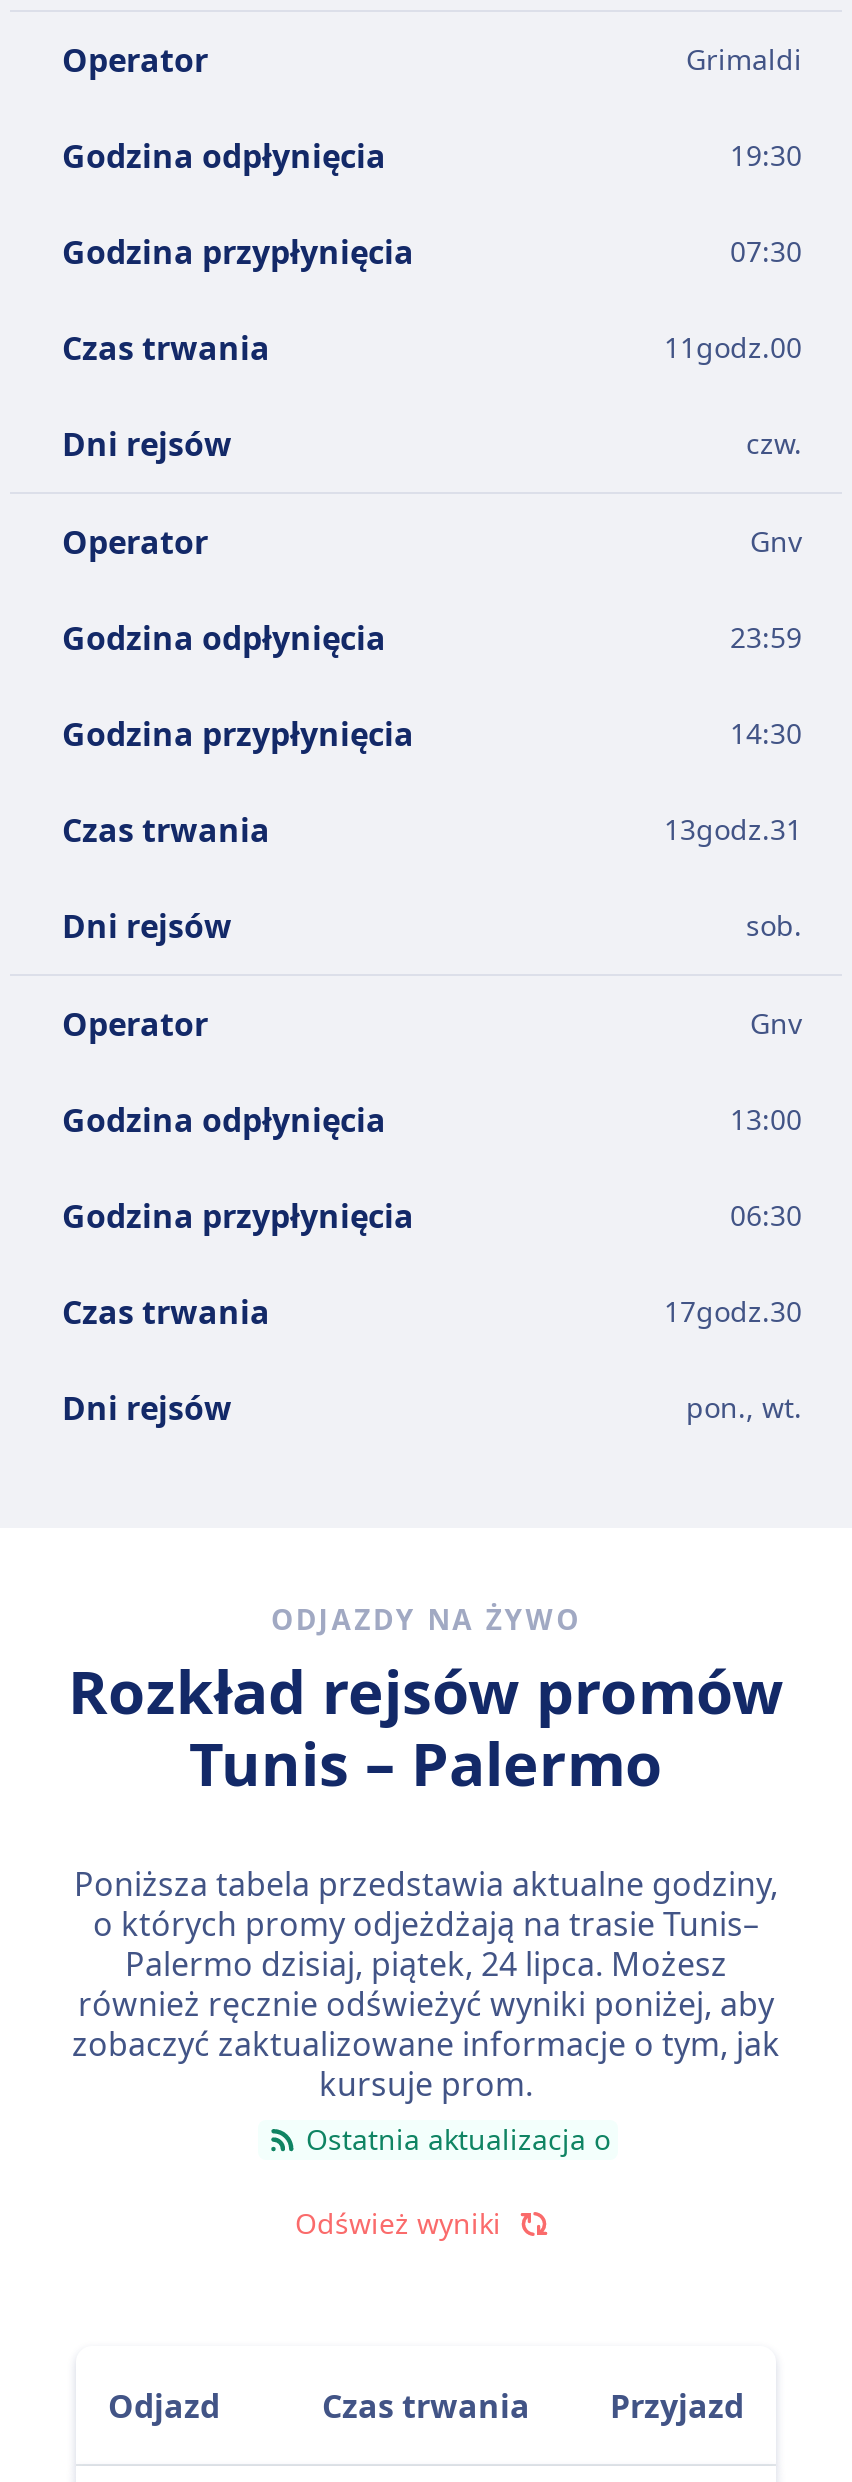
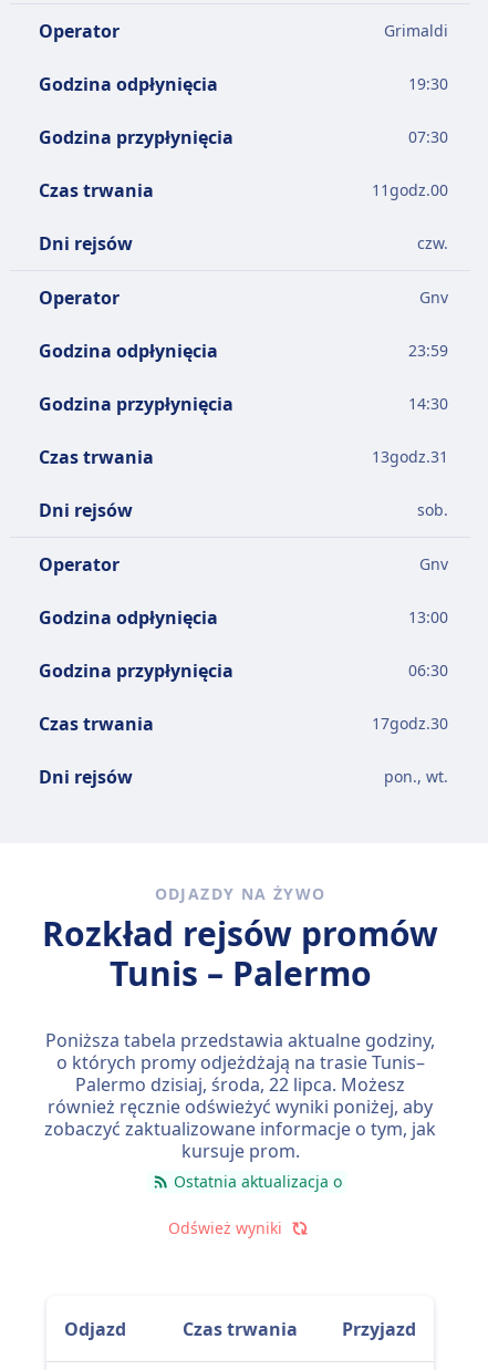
[125,1942,727,1986] Palermo dzisiaj, piątek, 24 lipca. Możesz -> [75,1072,405,1097] Palermo dzisiaj, środa, 22 lipca. Możesz

